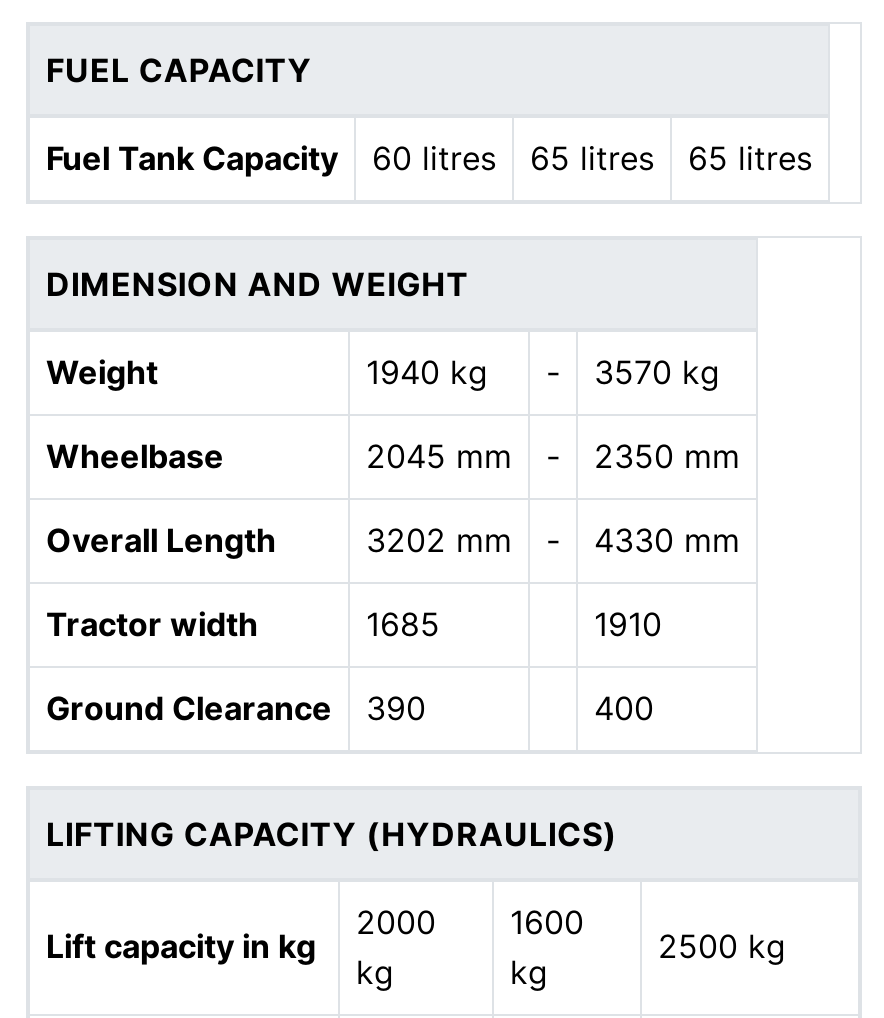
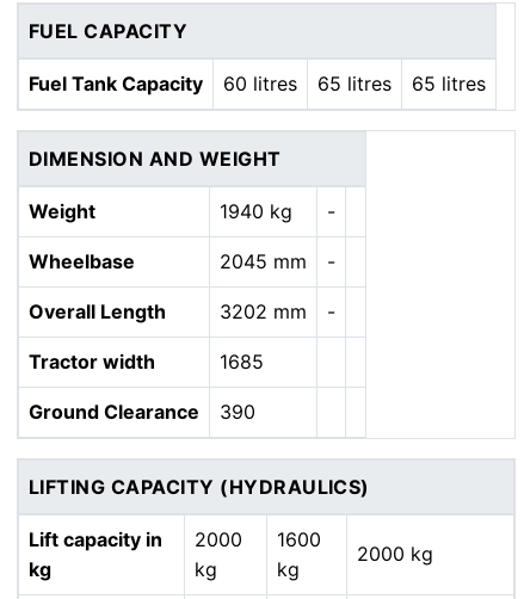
[594,351,720,391] 3570 kg -> none
[594,435,740,475] 2350 mm -> none
[594,519,740,559] 4330 mm -> none
[594,603,662,643] 1910 -> none
[594,687,654,727] 400 -> none
[658,925,786,965] 2500 kg -> [357,541,433,565] 2000 kg

